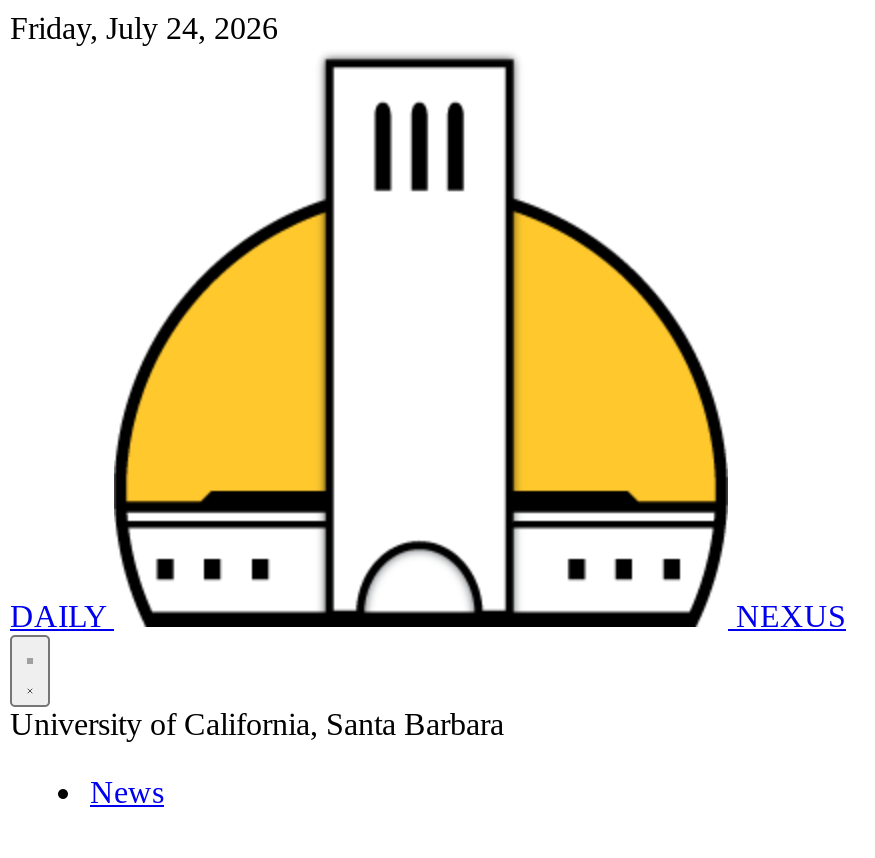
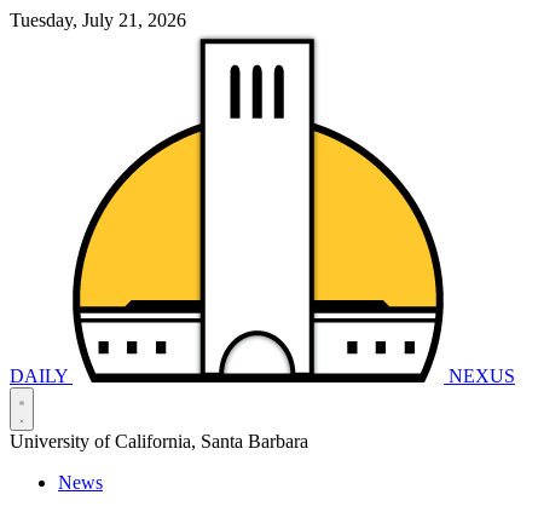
[10,11,278,45] Friday, July 24, 2026 -> [10,10,186,30] Tuesday, July 21, 2026

